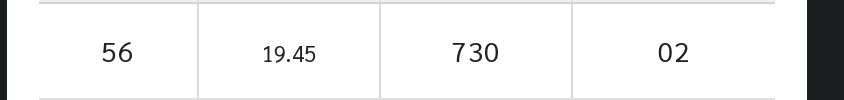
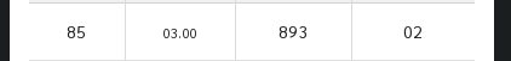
[102,32,134,68] 56 -> [67,20,87,42] 85
[261,38,317,68] 19.45 -> [164,24,197,42] 03.00
[452,32,500,68] 730 -> [279,20,308,42] 893

